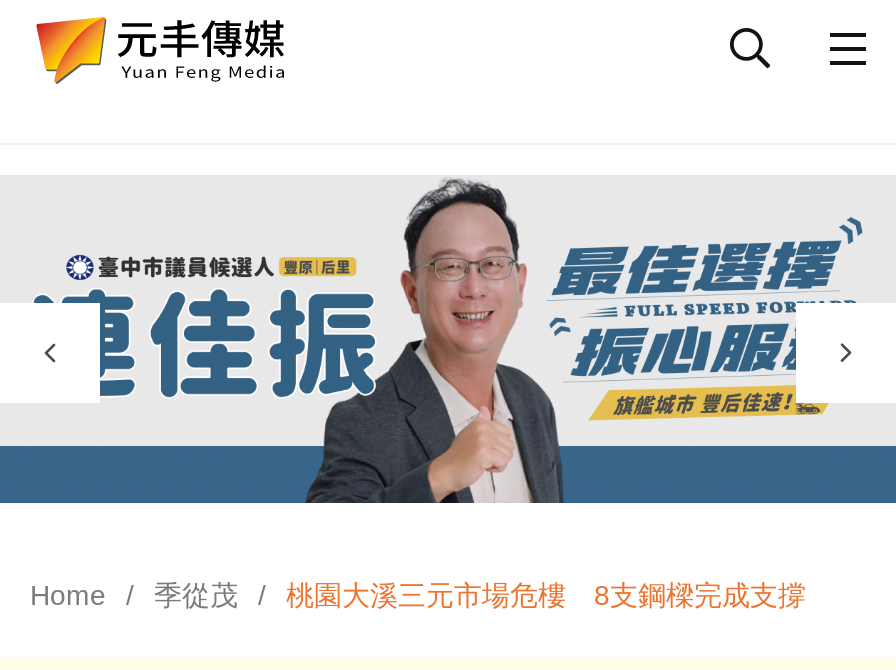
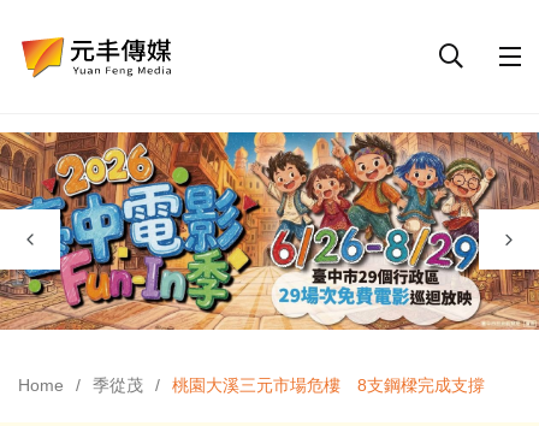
[6,175,890,505] [image] -> [4,131,535,331] [image]

